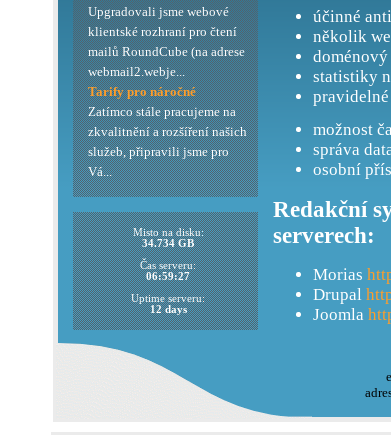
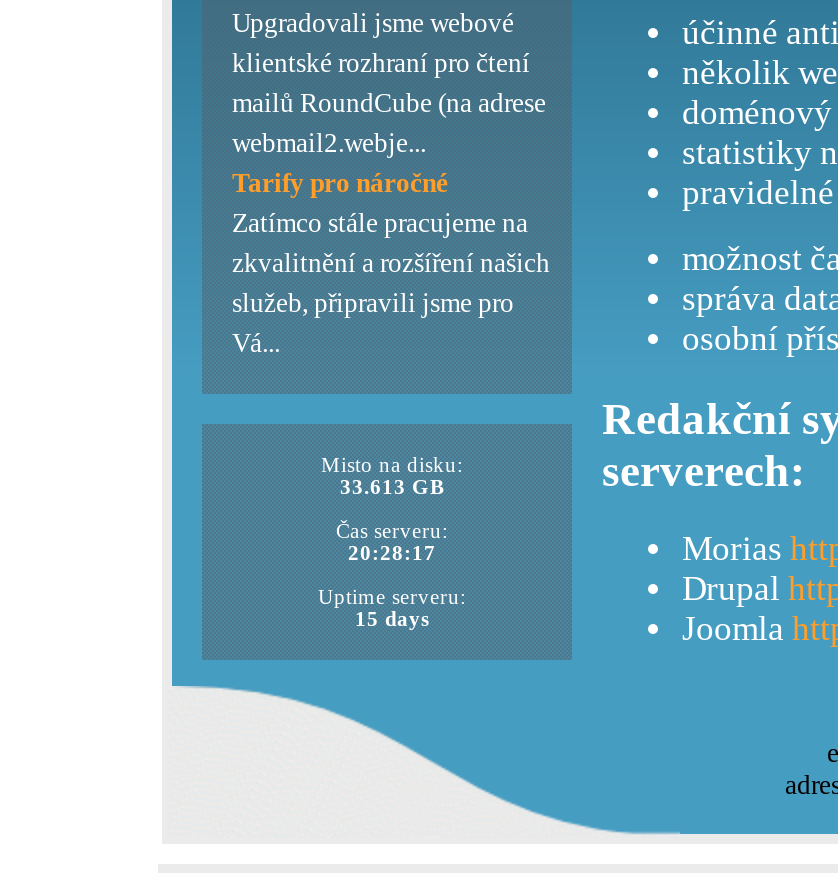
[142,238,194,249] 34.734 GB -> [340,476,444,498] 33.613 GB
[146,271,190,282] 06:59:27 -> [348,542,436,564] 20:28:17
[149,304,186,315] 12 days -> [355,608,429,630] 15 days

